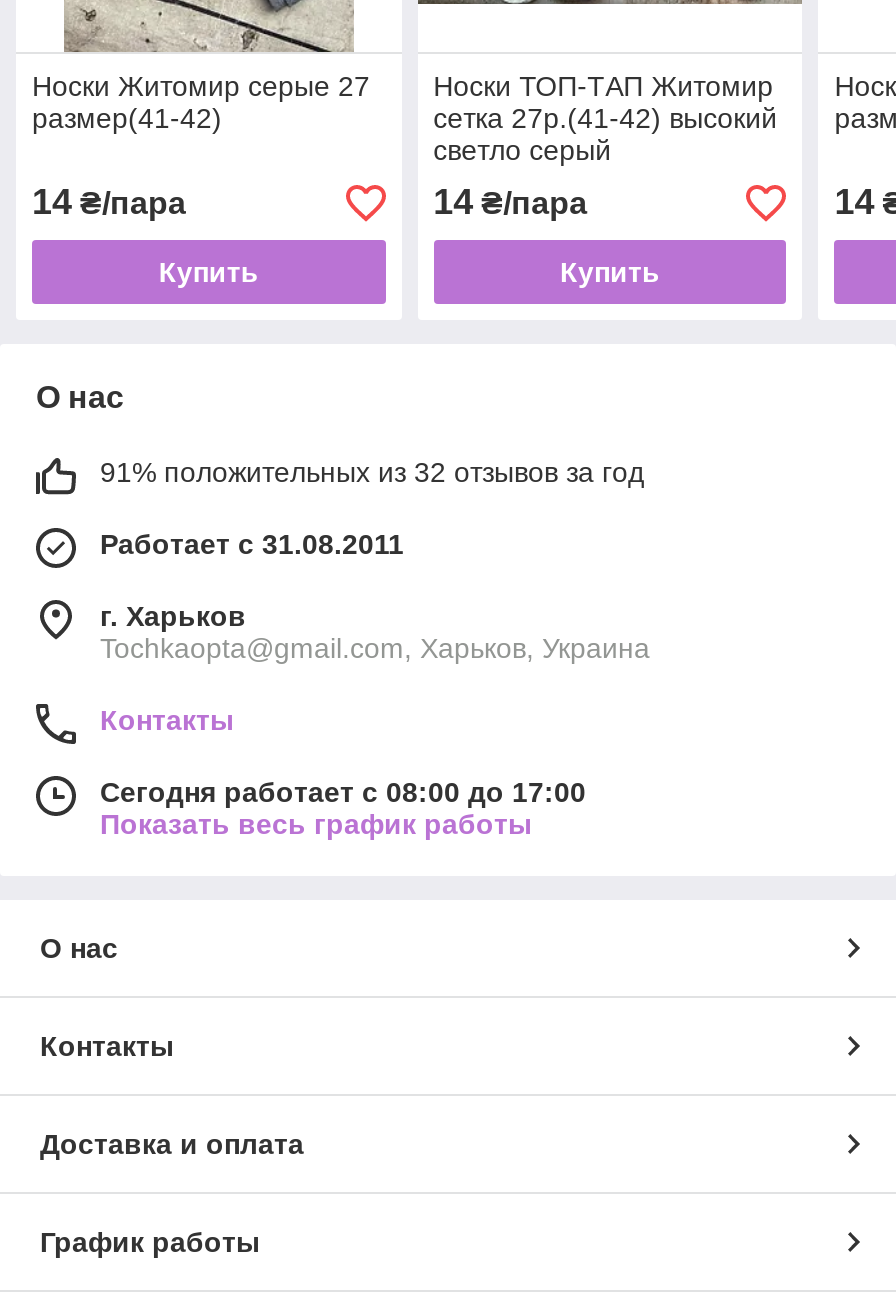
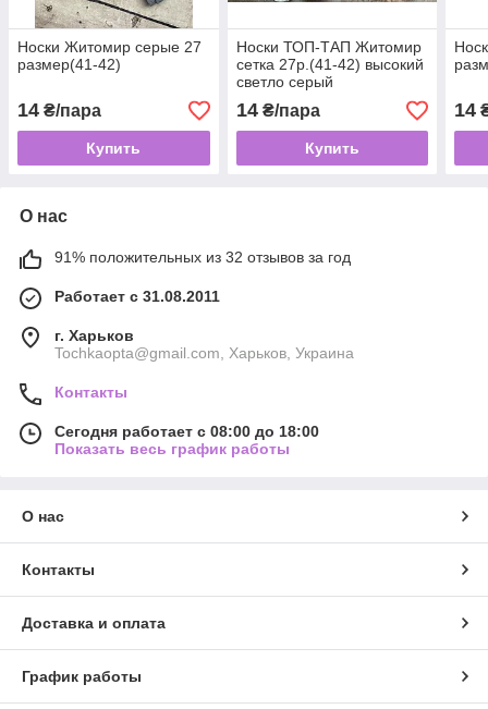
[100,777,586,809] Сегодня работает с 08:00 до 17:00 -> [54,423,319,440] Сегодня работает с 08:00 до 18:00

